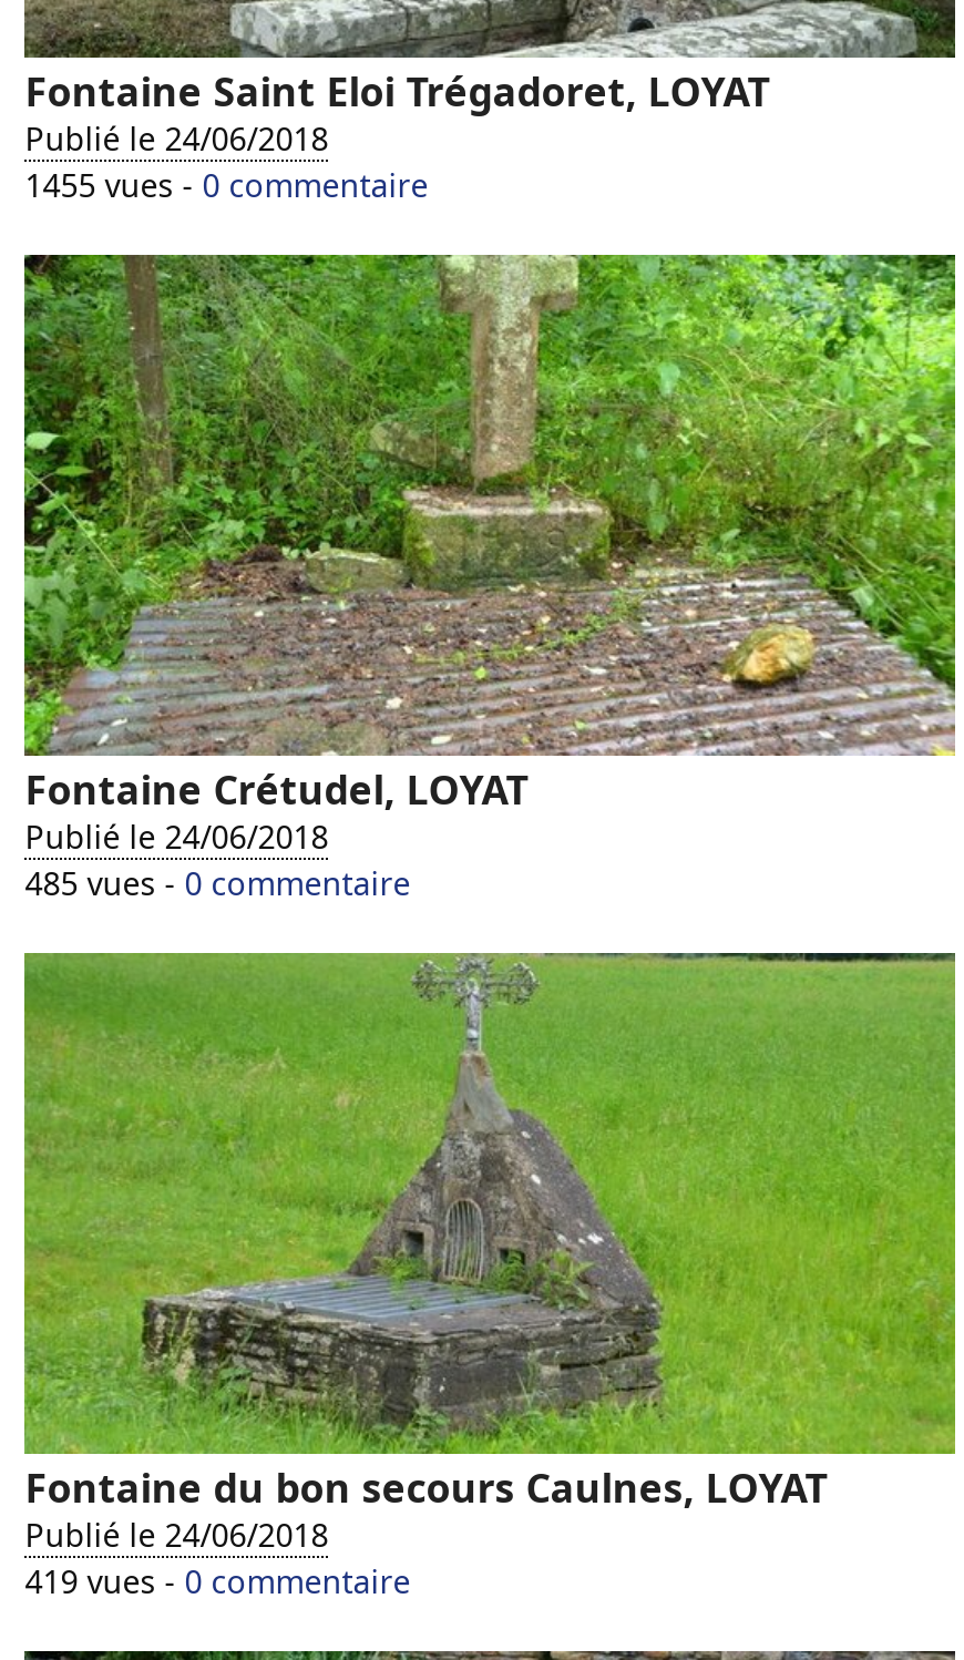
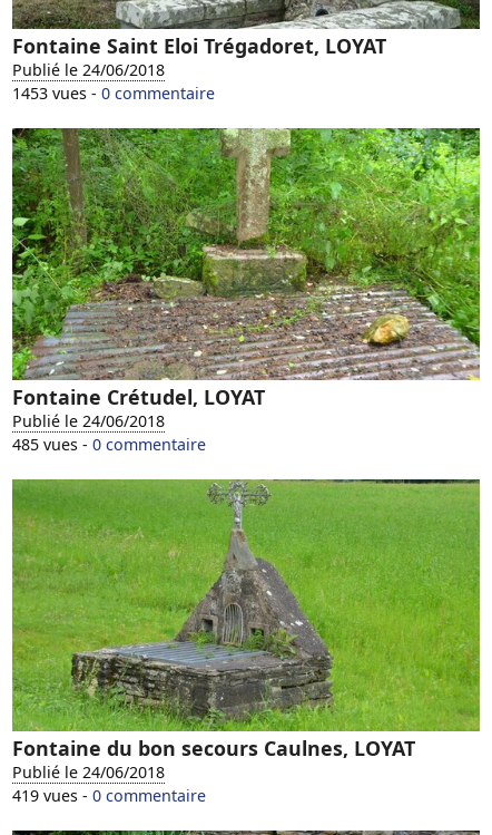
[25,164,428,206] 1455 vues -0 commentaire -> [12,82,215,104] 1453 vues -0 commentaire

